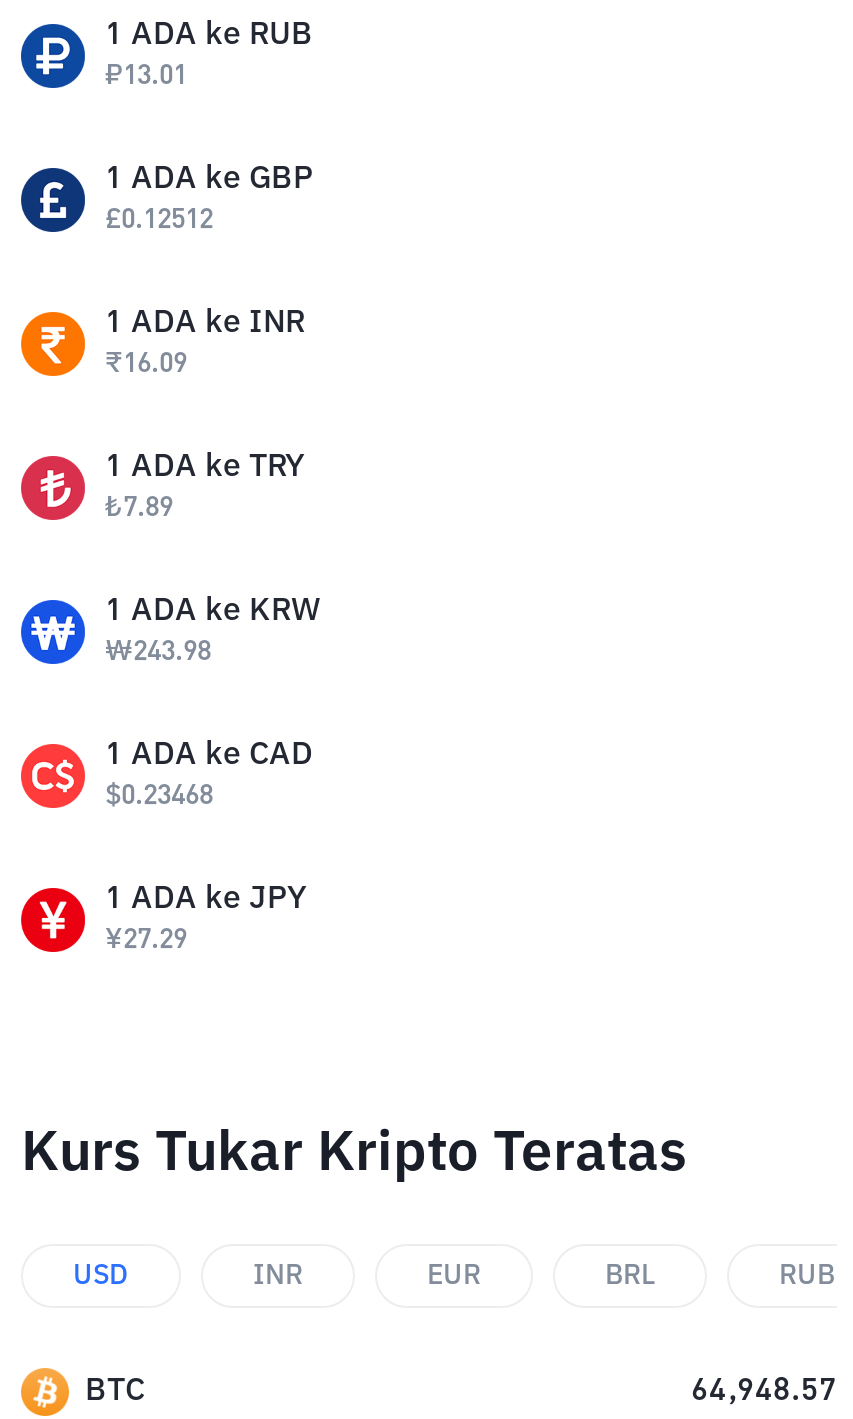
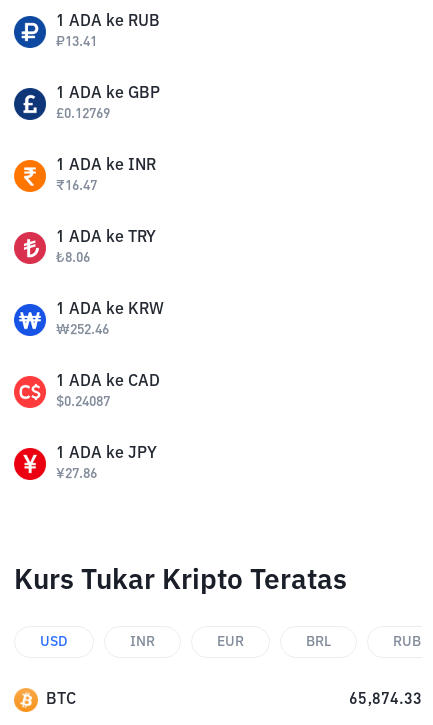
[105,62,187,90] ₽13.01 -> [56,35,97,49] ₽13.41
[105,206,213,234] £0.12512 -> [56,107,110,121] £0.12769
[105,350,187,378] ₹16.09 -> [56,179,97,193] ₹16.47
[105,494,173,522] ₺7.89 -> [56,251,90,265] ₺8.06
[105,638,211,666] ₩243.98 -> [56,323,109,337] ₩252.46
[105,782,213,810] $0.23468 -> [56,395,110,409] $0.24087
[105,926,187,954] ¥27.29 -> [56,467,97,481] ¥27.86
[691,1376,837,1408] 64,948.57 -> [349,692,422,708] 65,874.33

